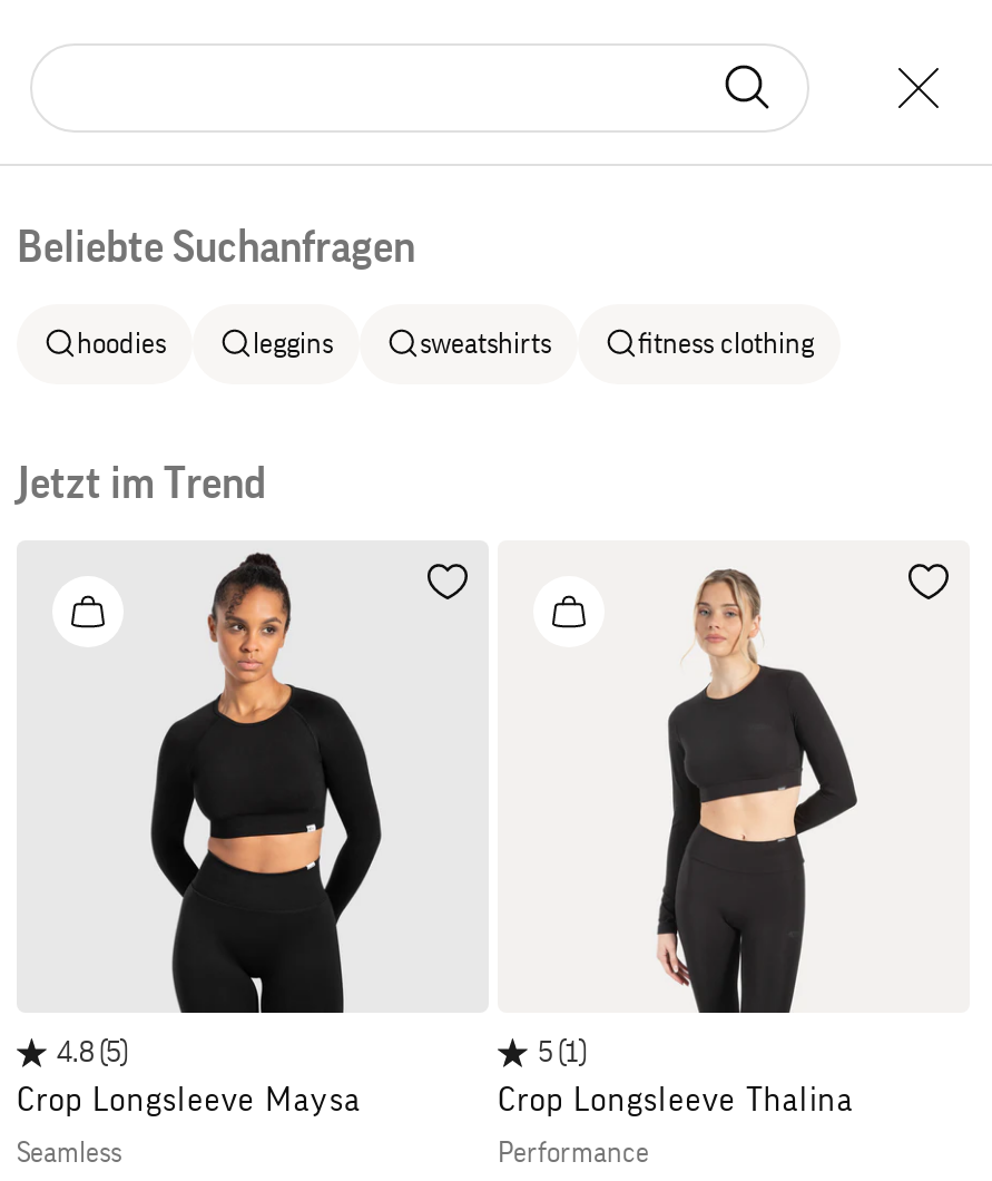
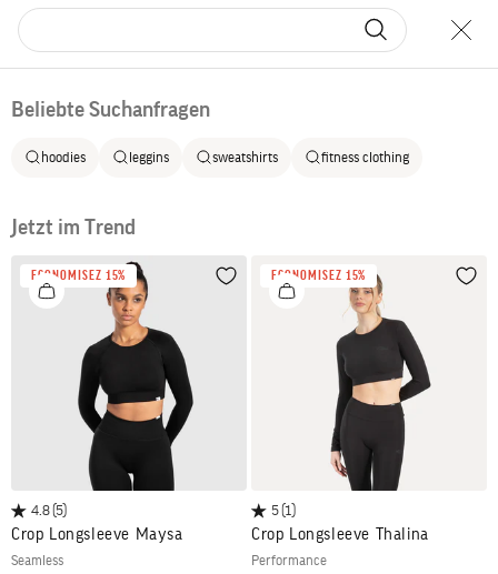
none -> [31,268,126,282] ECONOMISEZ 15%
none -> [271,268,366,282] ECONOMISEZ 15%

